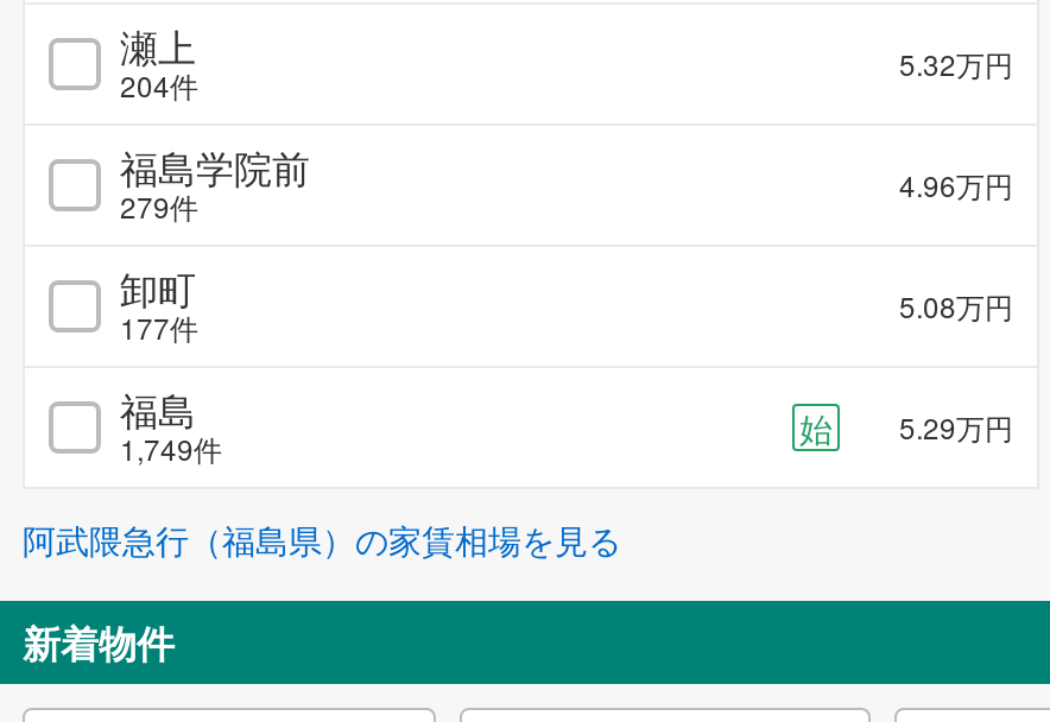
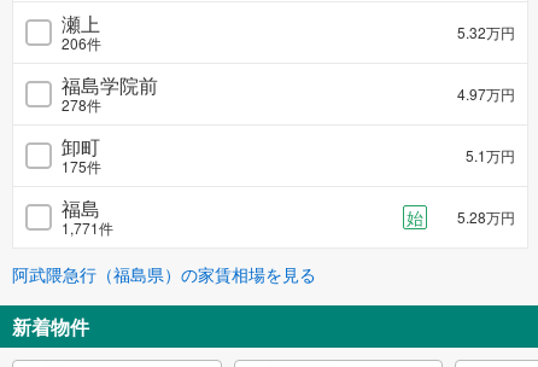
[120,64,198,105] 204件 -> [62,33,101,53] 206件
[899,164,1013,204] 4.96万円 -> [457,83,515,104] 4.97万円
[120,185,198,226] 279件 -> [62,94,101,115] 278件
[899,285,1013,326] 5.08万円 -> [466,145,515,166] 5.1万円
[120,307,198,347] 177件 -> [62,156,101,176] 175件
[899,406,1013,447] 5.29万円 -> [457,207,515,227] 5.28万円
[120,428,222,468] 1,749件 -> [62,217,113,238] 1,771件

